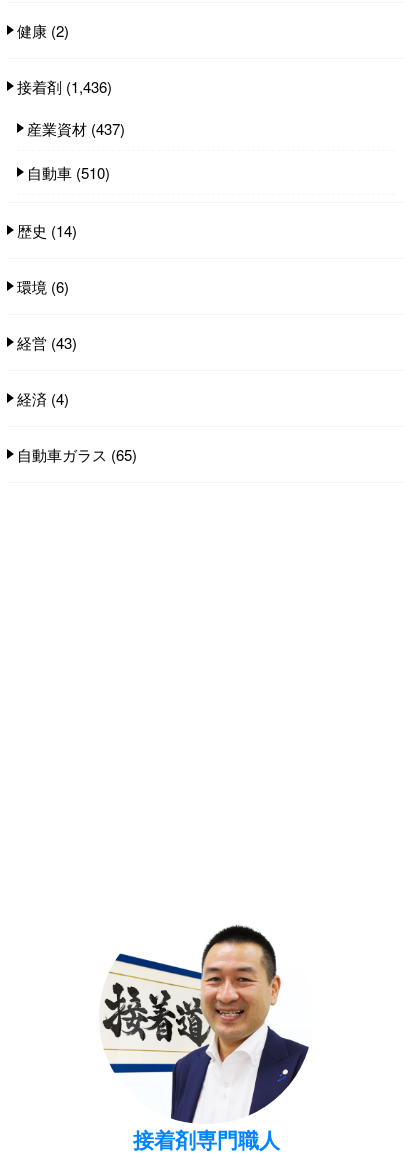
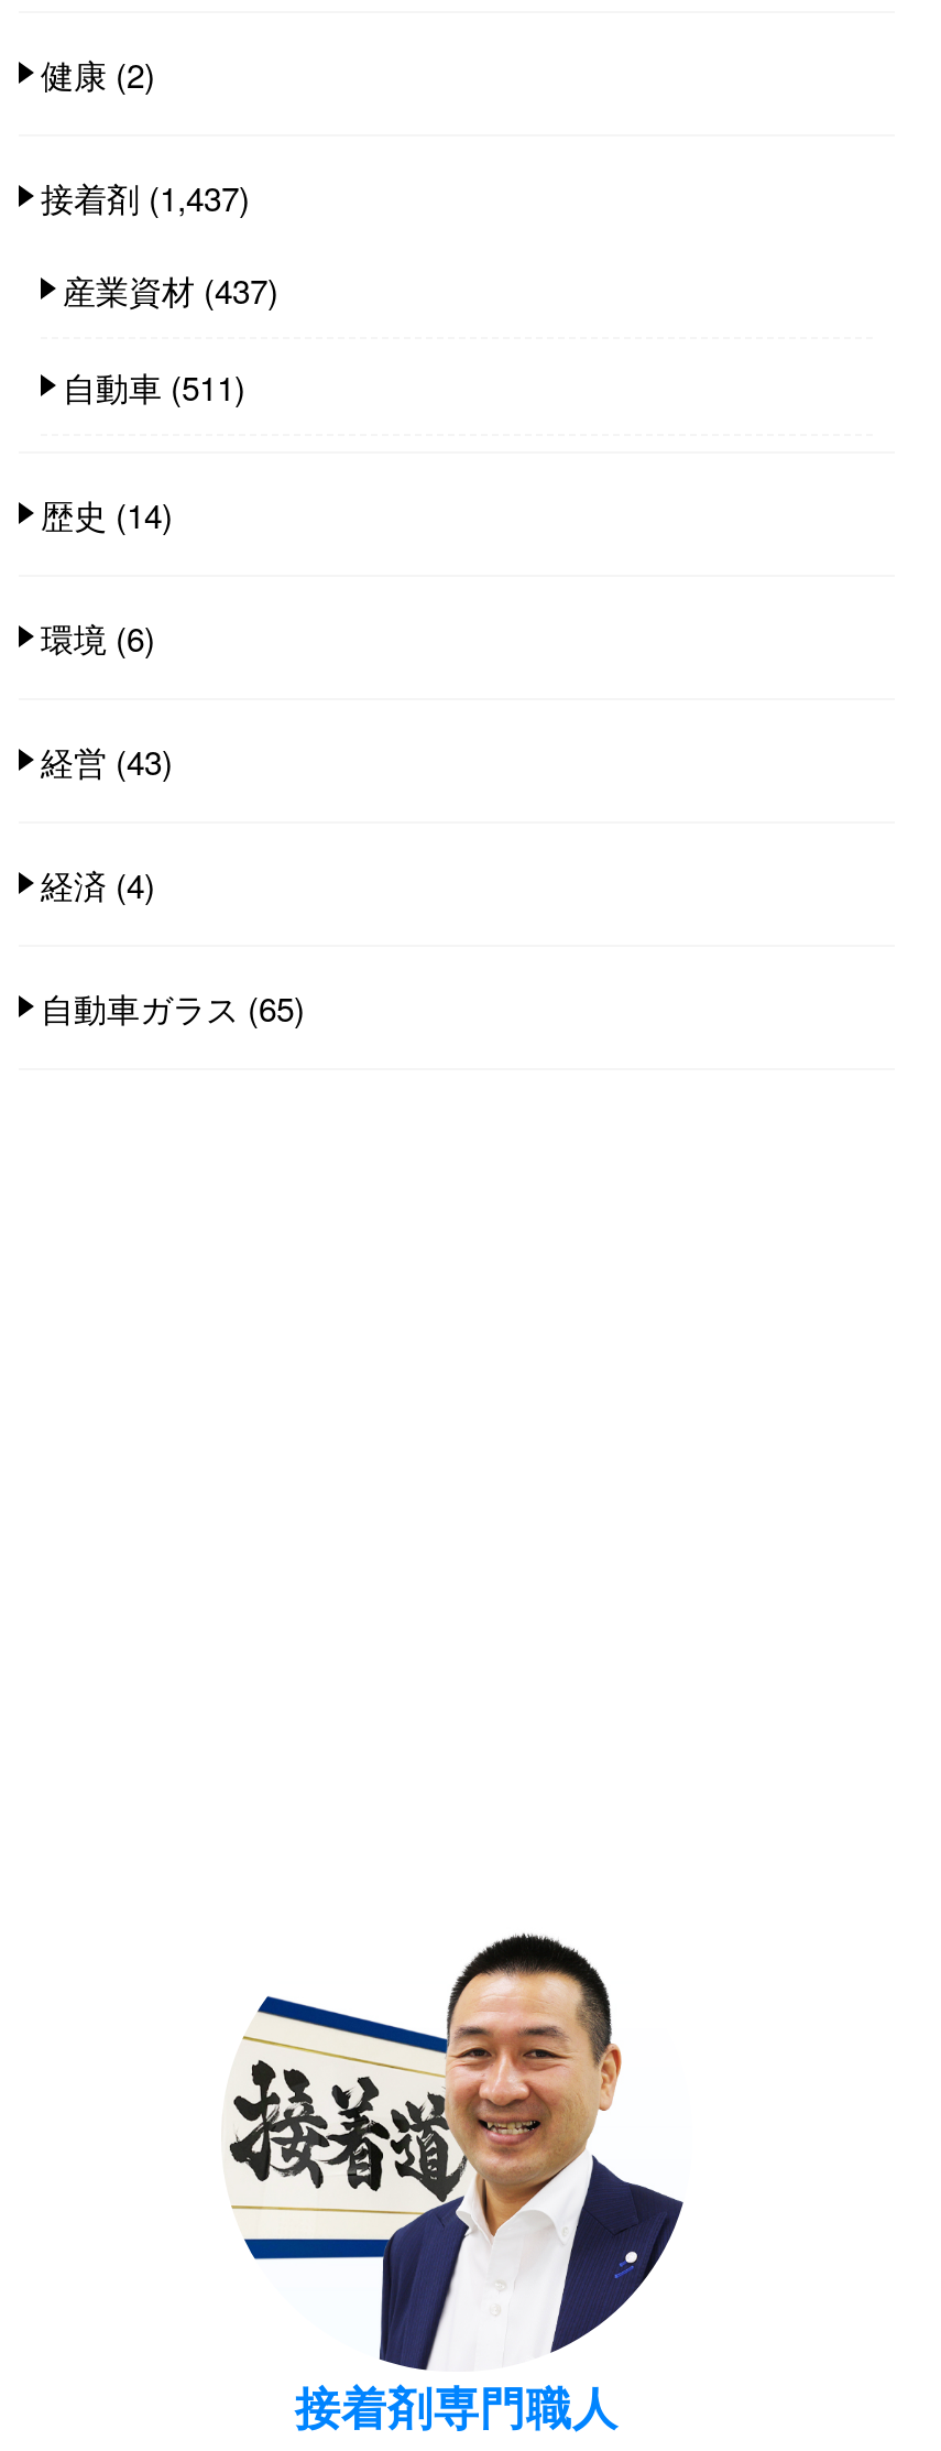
[17,76,112,97] 接着剤(1,436) -> [41,173,250,220] 接着剤(1,437)
[27,162,110,183] 自動車(510) -> [63,363,245,409] 自動車(511)

